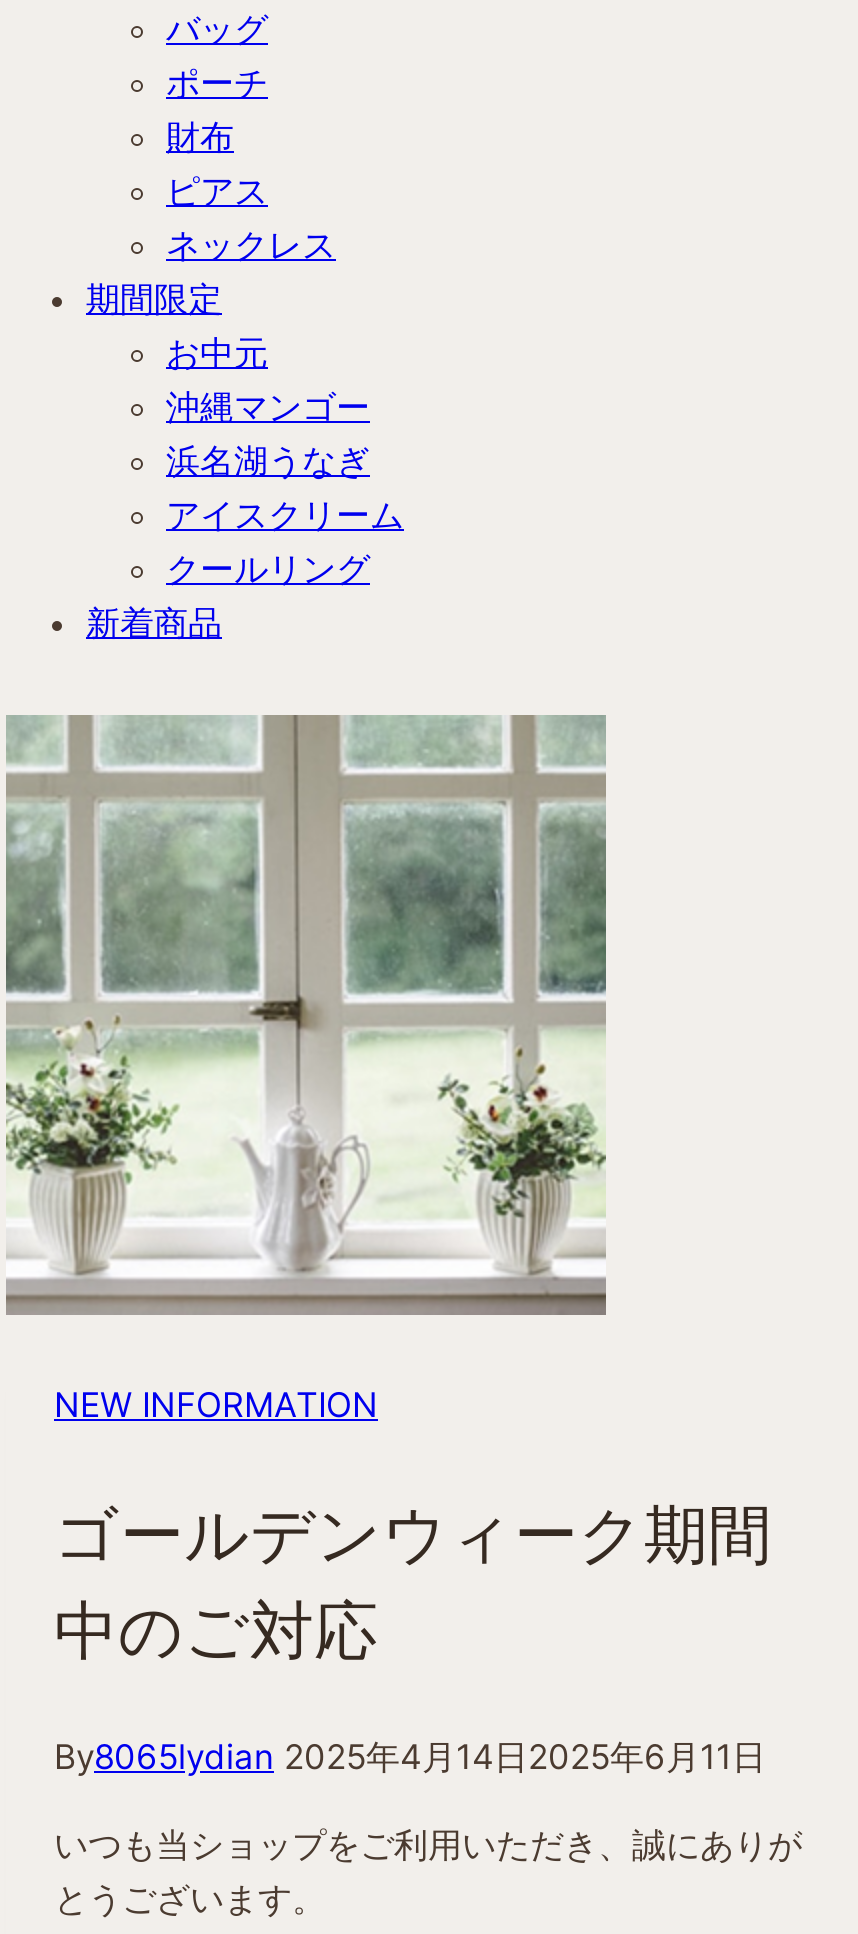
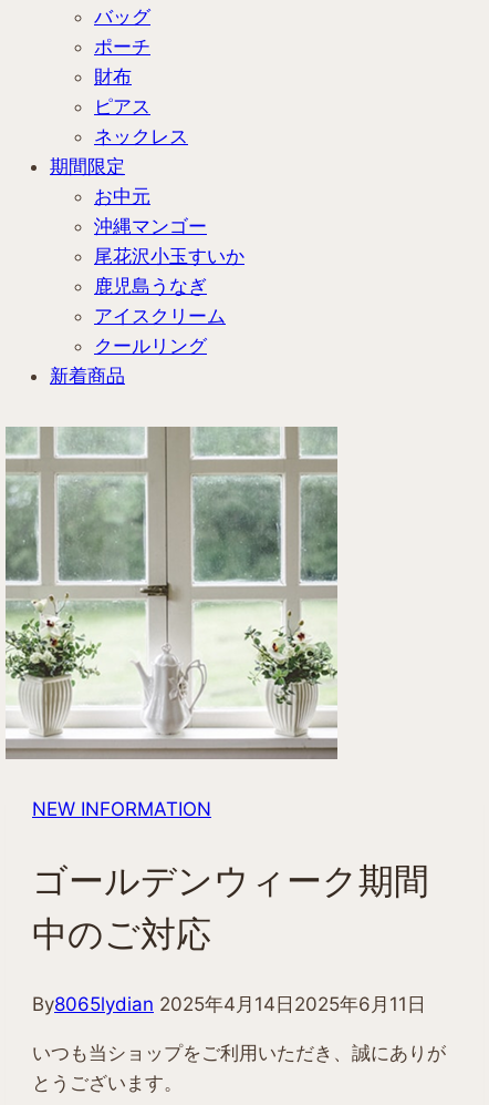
[166,441,370,481] 浜名湖うなぎ -> [94,245,245,297] 尾花沢小玉すいか | 鹿児島うなぎ

